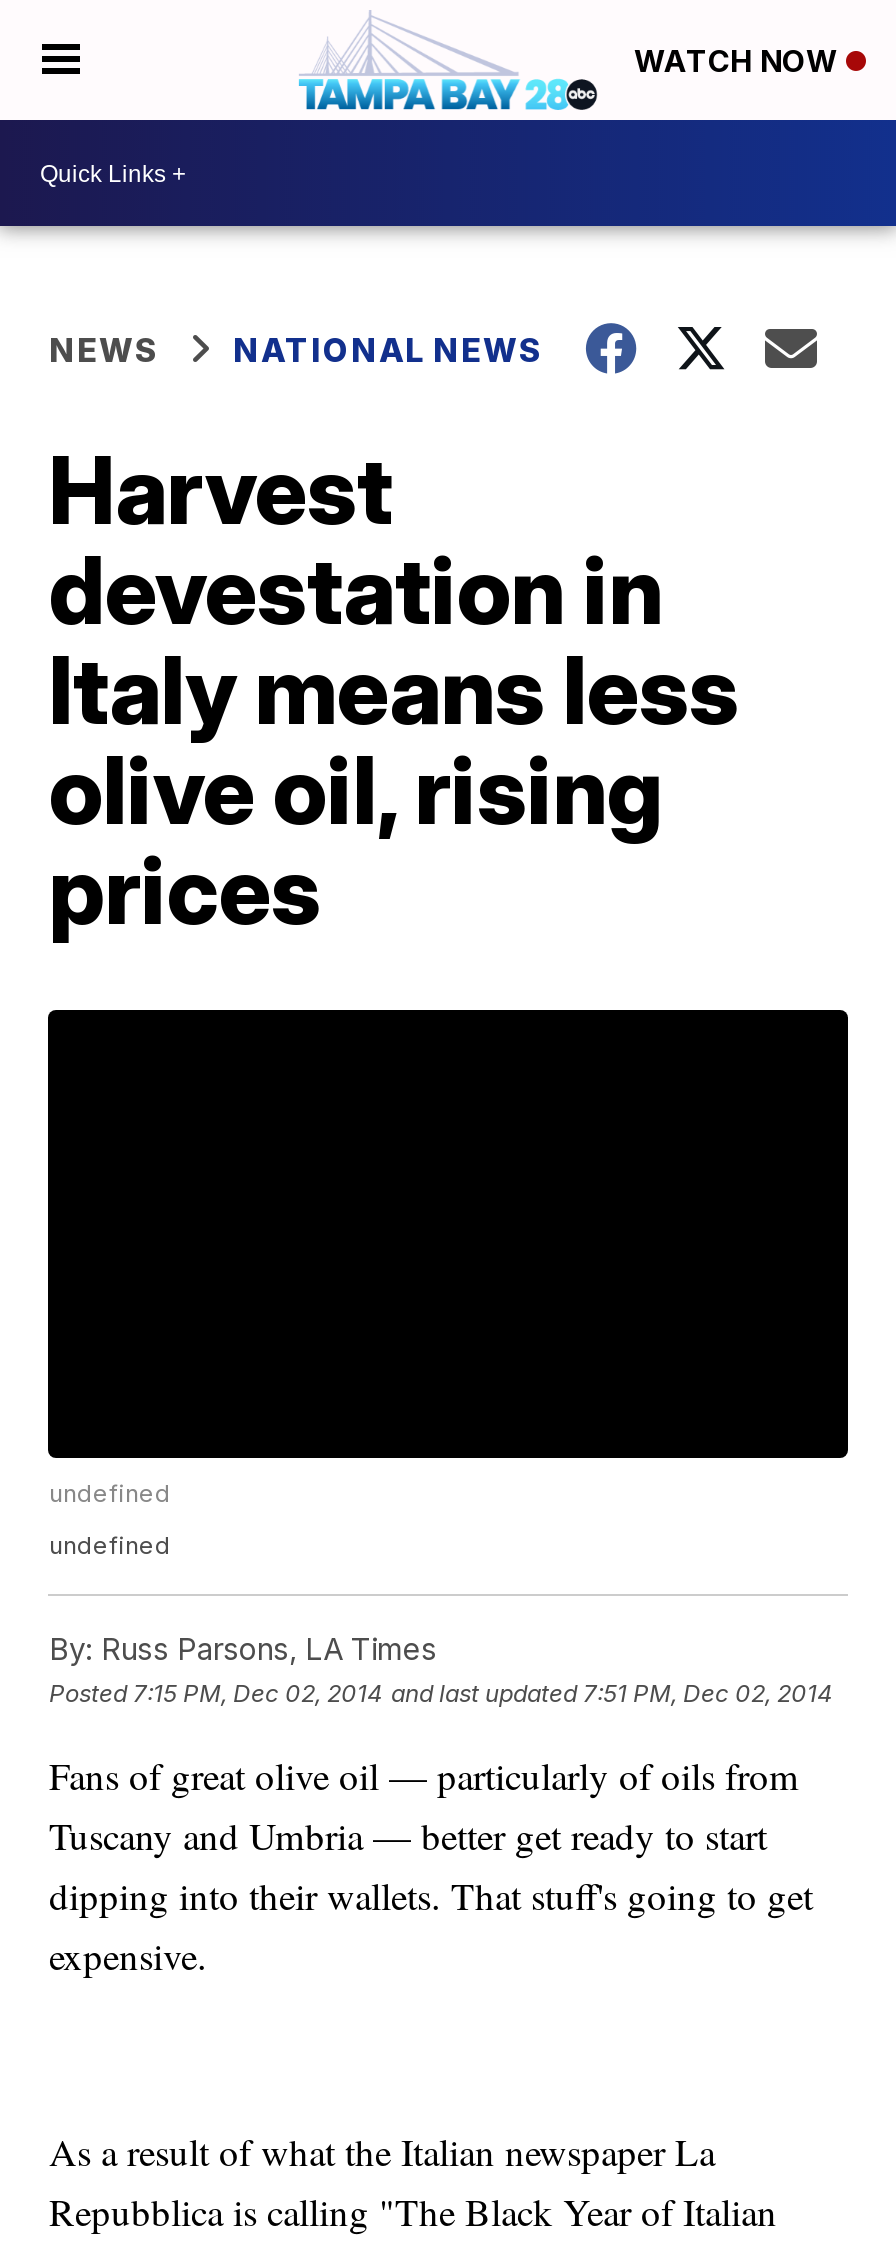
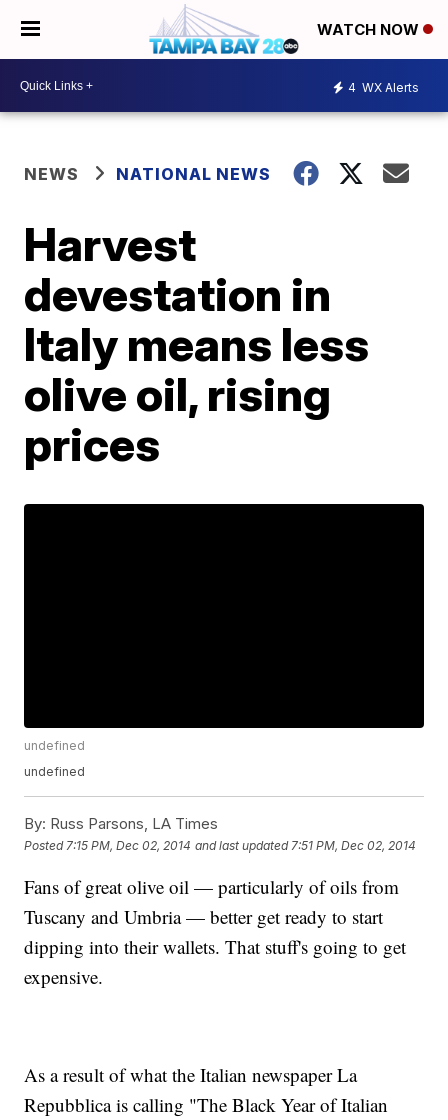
none -> [348,79,419,94] 4 WX Alerts

